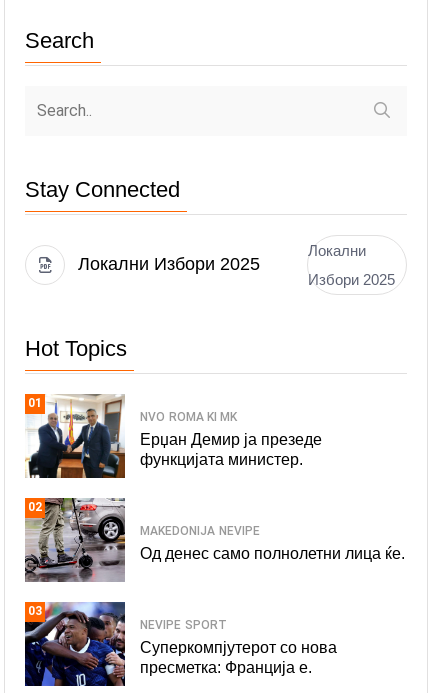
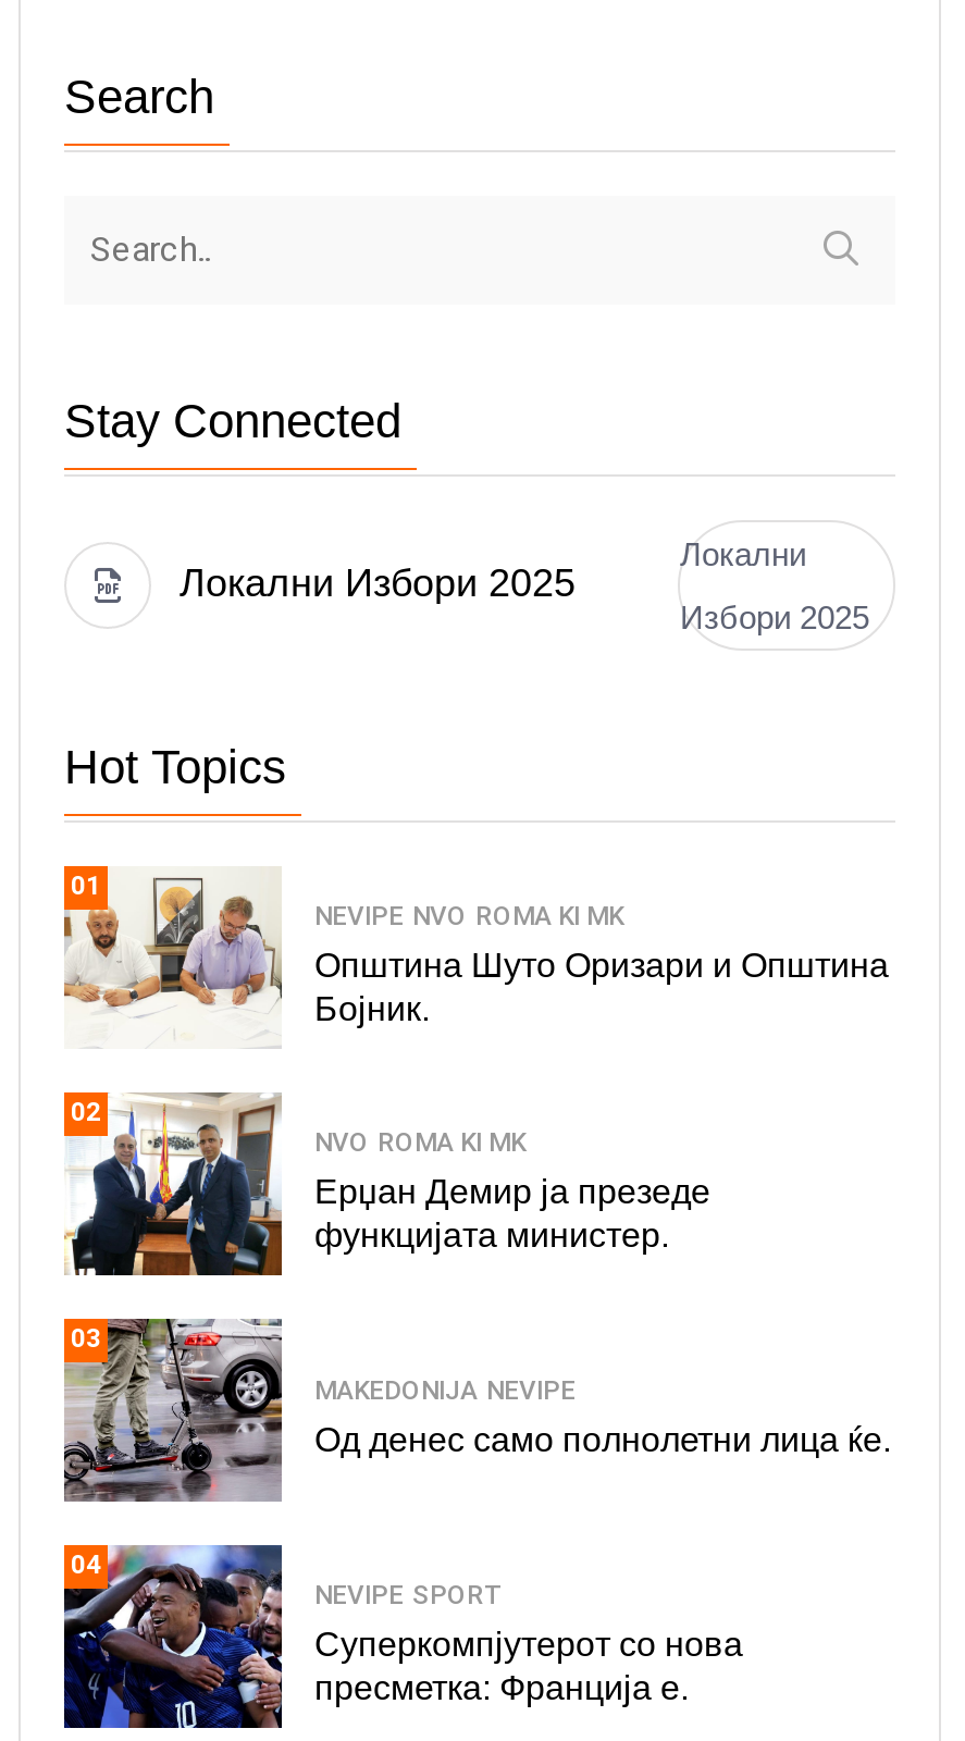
none -> [62,866,889,1128] [image] | NEVIPE NVO ROMA KI MK | Општина Шуто Оризари и Општина | Бојник. | 02
[28,500,42,514] 02 -> [71,1324,101,1354] 03
[28,604,42,618] 03 -> [71,1550,101,1581] 04

